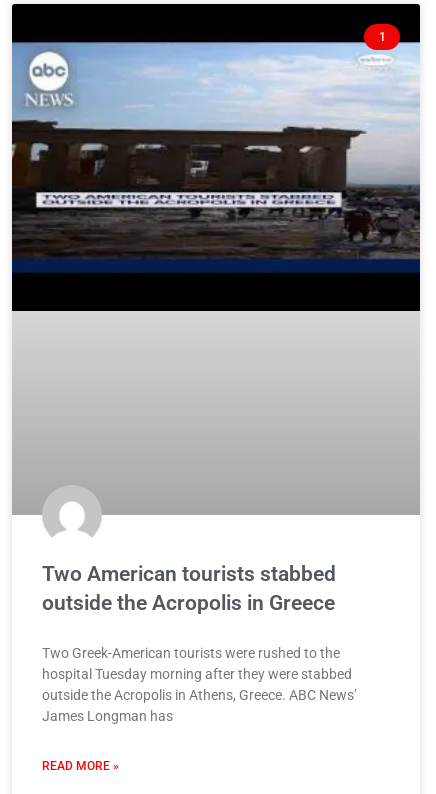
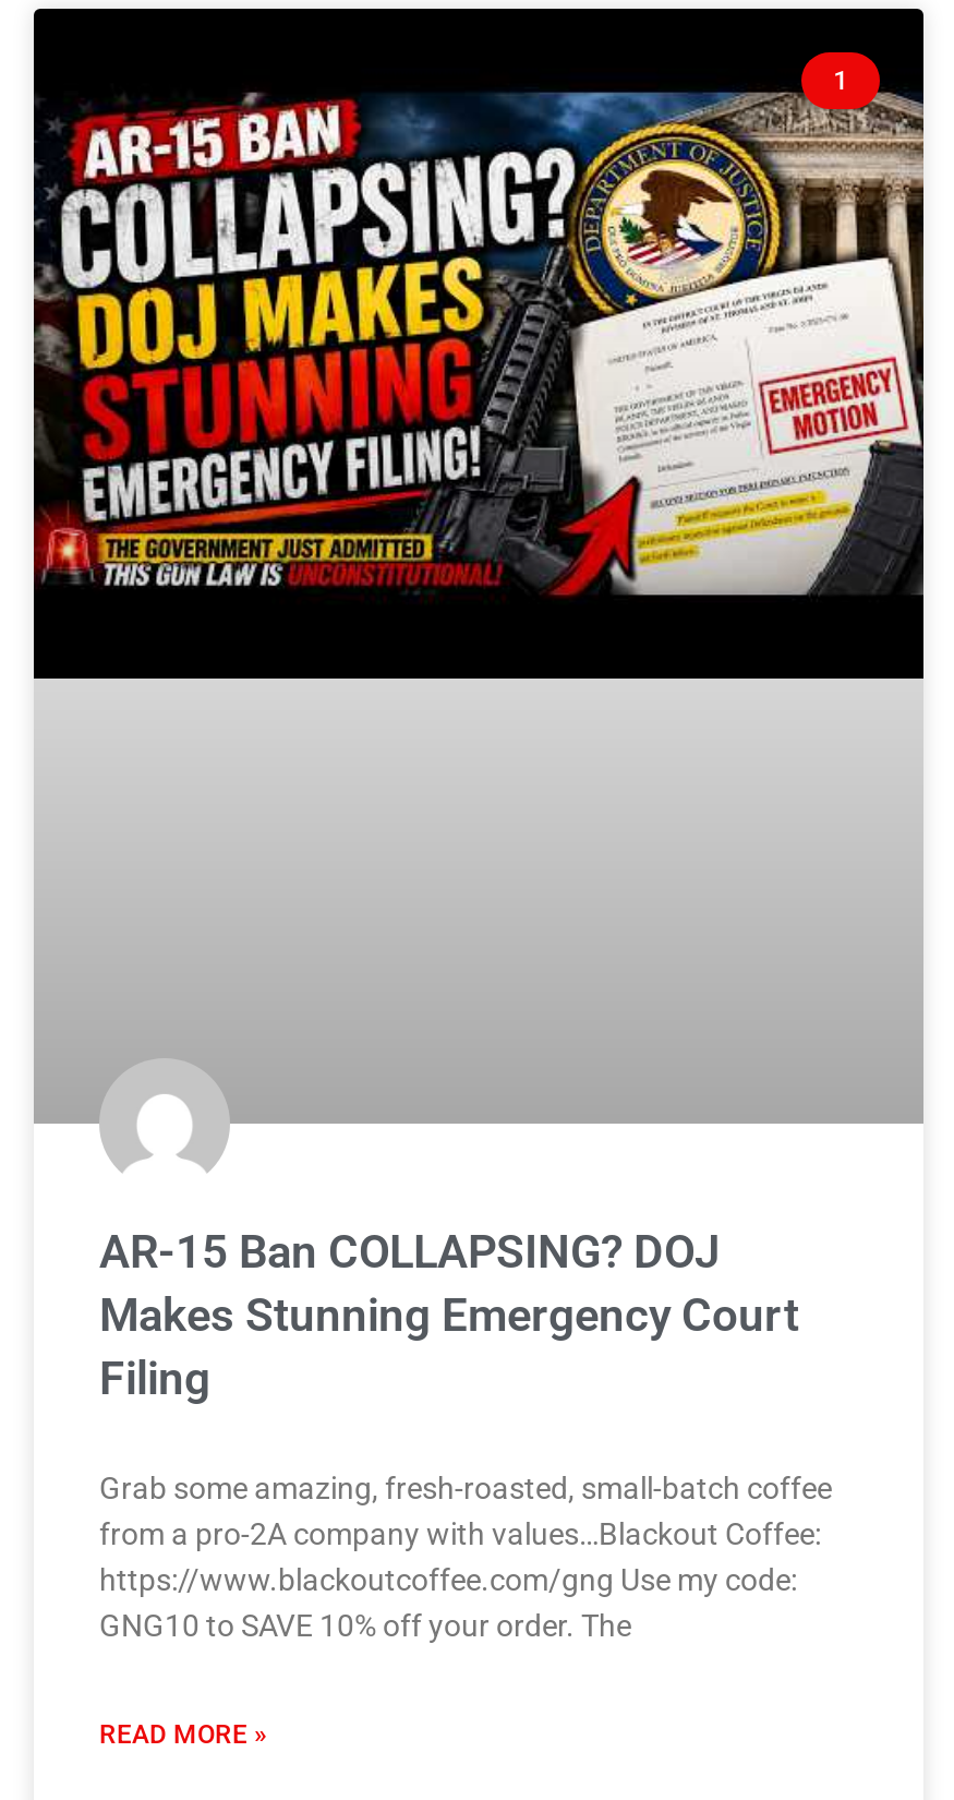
[11,41,420,273] [image] -> [32,92,926,598] [image]
[42,561,336,614] Two American tourists stabbed | outside the Acropolis in Greece -> [99,1225,799,1404] AR-15 Ban COLLAPSING? DOJ | Makes Stunning Emergency Court | Filing
[42,644,357,723] Two Greek-American tourists were rushed to the | hospital Tuesday morning after they were stabbed | outside the Acropolis in Athens, Greece. ABC News’ | James Longman has -> [99,1469,832,1642] Grab some amazing, fresh-roasted, small-batch coffee | from a pro-2A company with values…Blackout Coffee: | https://www.blackoutcoffee.com/gng Use my code: | GNG10 to SAVE 10% off your order. The

